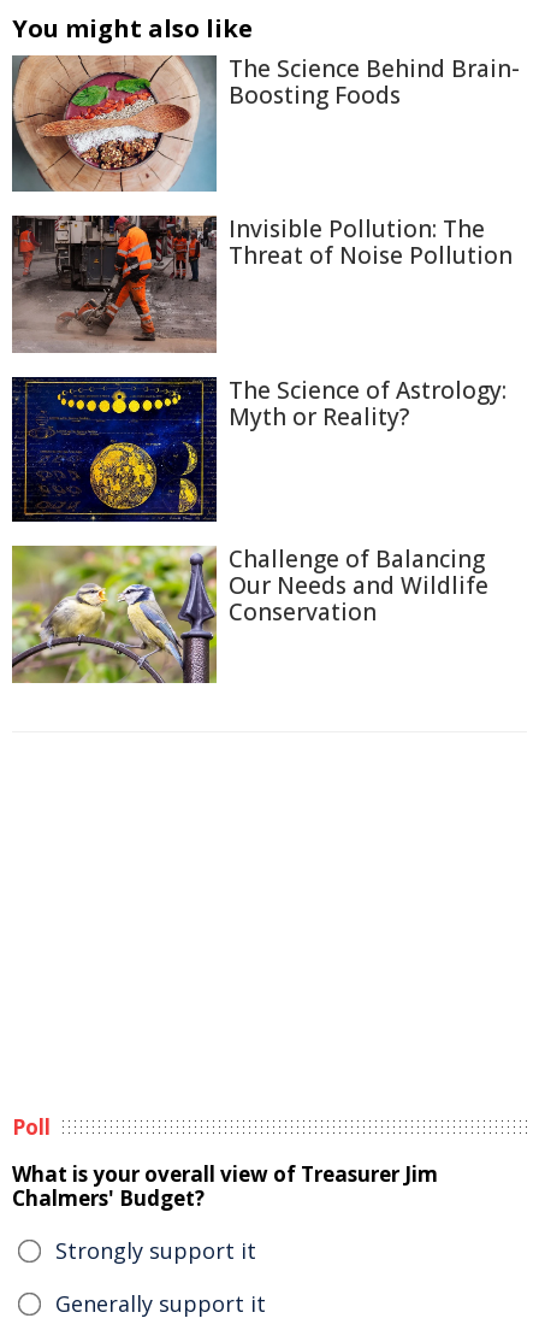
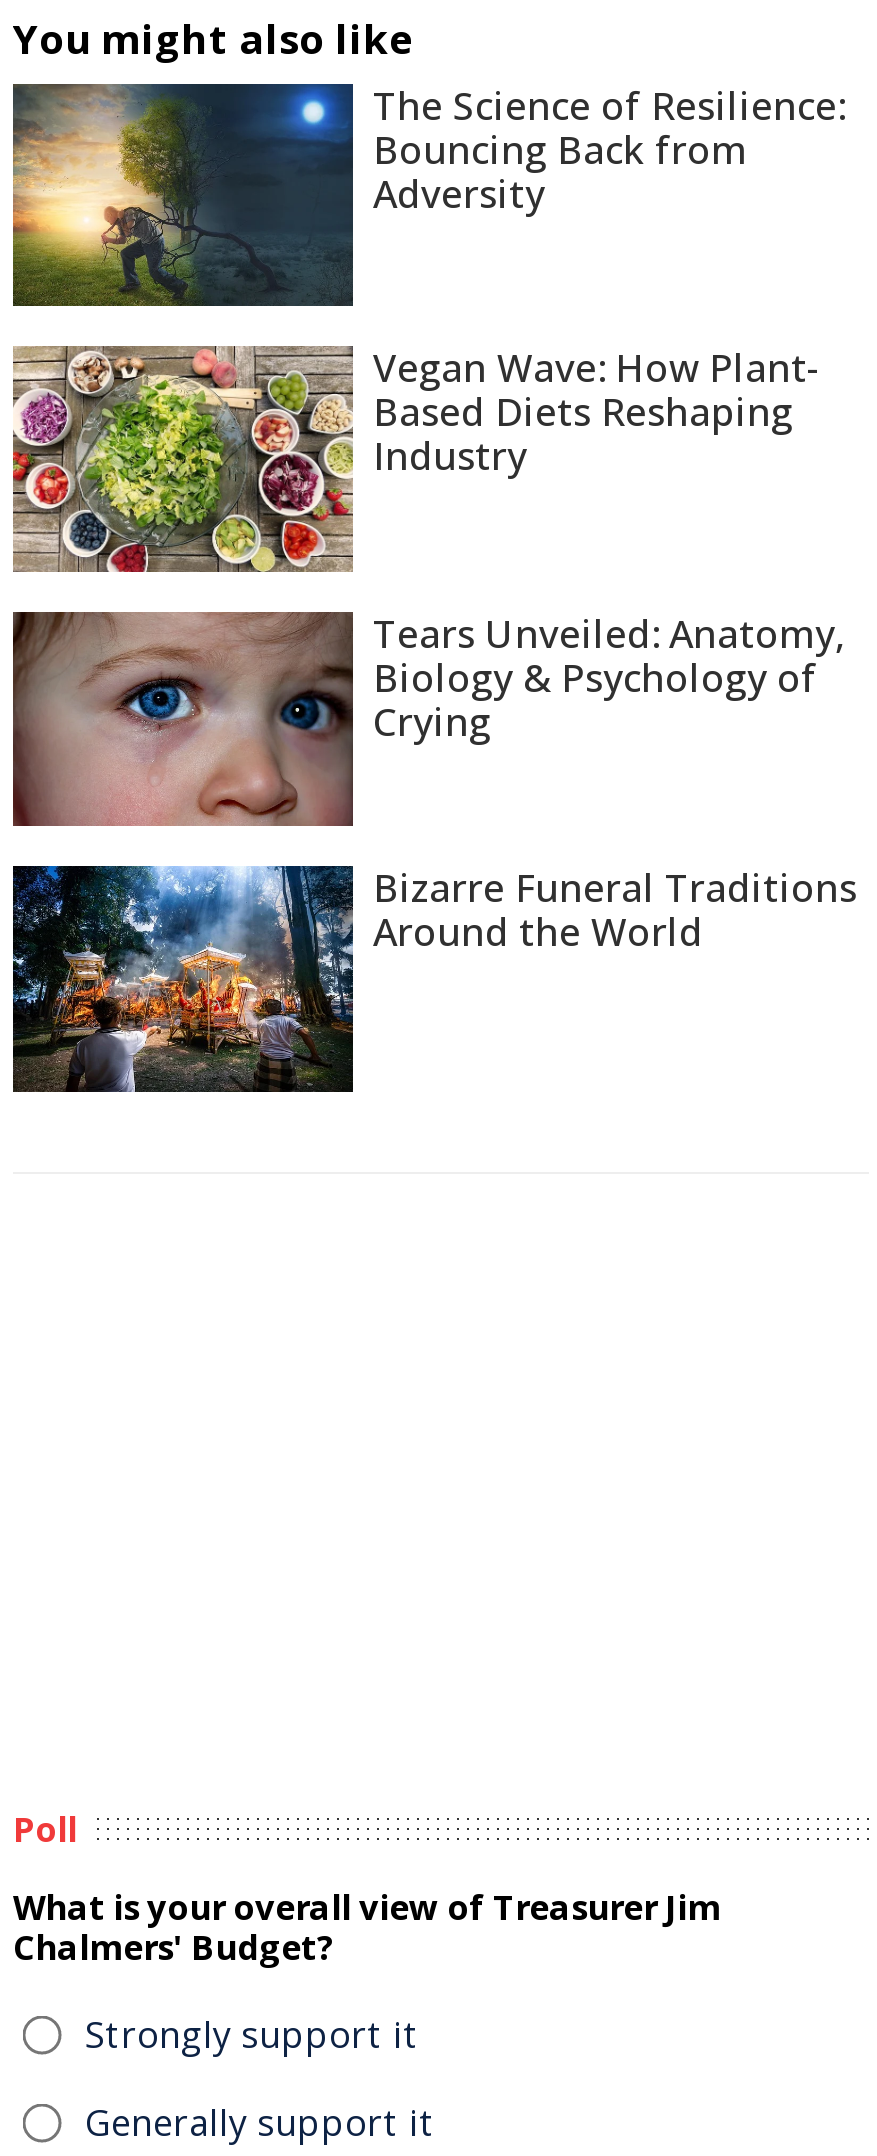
[11,53,520,193] [image] | The Science Behind Brain- | Boosting Foods -> [11,80,845,308] [image] | The Science of Resilience: | Bouncing Back from | Adversity
[11,214,513,354] [image] | Invisible Pollution: The | Threat of Noise Pollution -> [13,342,821,574] [image] | Vegan Wave: How Plant- | Based Diets Reshaping | Industry
[12,374,507,523] [image] | The Science of Astrology: | Myth or Reality? -> [13,608,845,828] [image] | Tears Unveiled: Anatomy, | Biology & Psychology of | Crying
[11,543,488,684] [image] | Challenge of Balancing | Our Needs and Wildlife | Conservation -> [11,861,857,1094] [image] | Bizarre Funeral Traditions | Around the World

